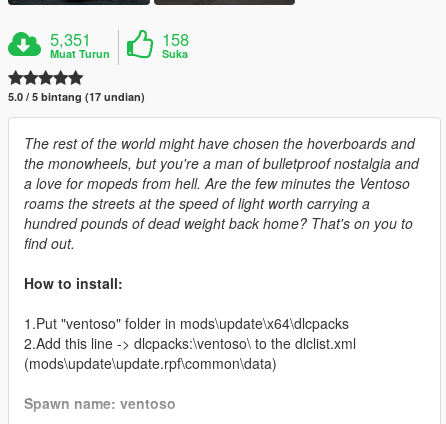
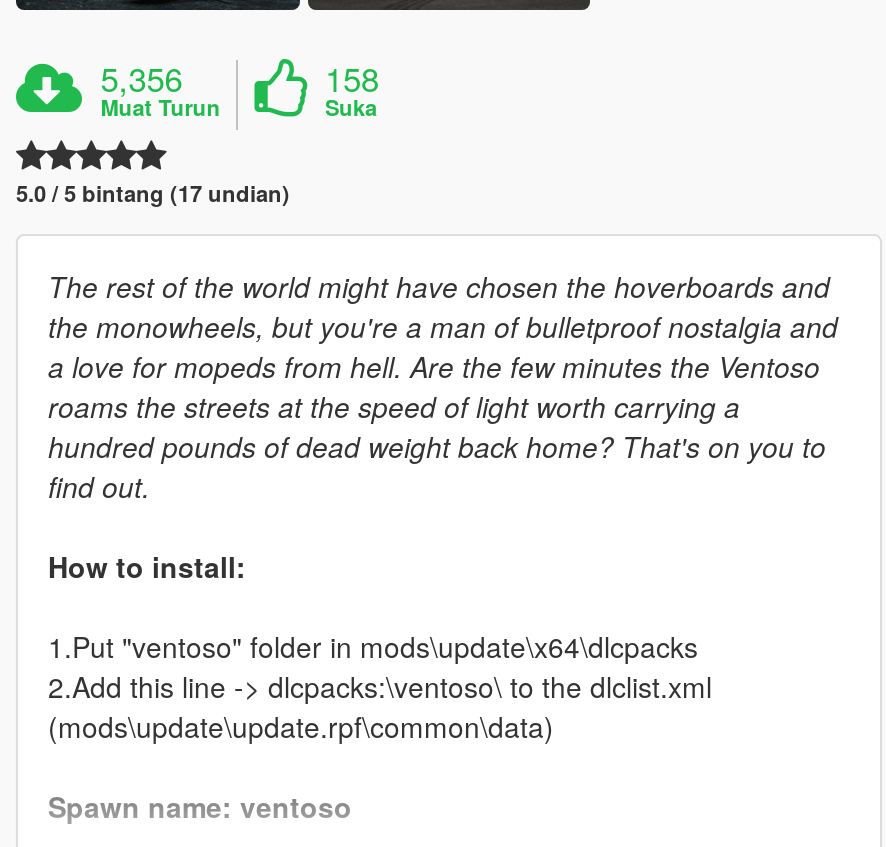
[50,27,91,51] 5,351 -> [100,54,182,102] 5,356

